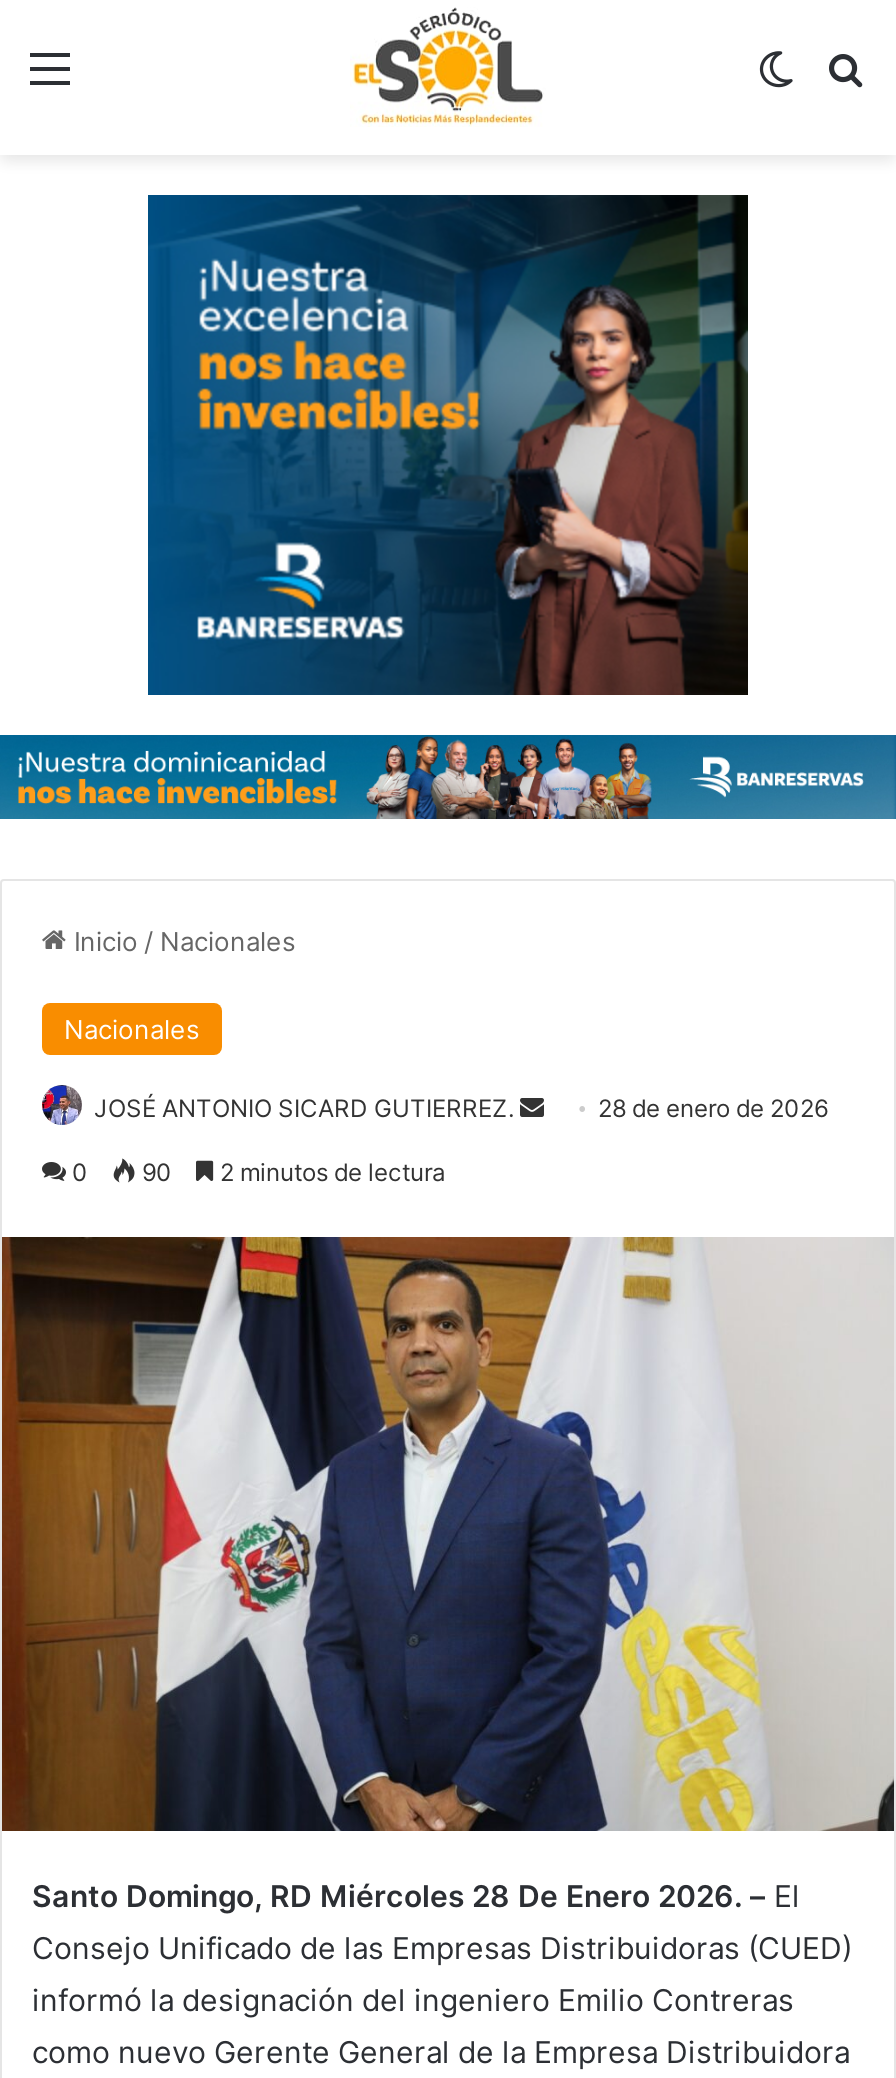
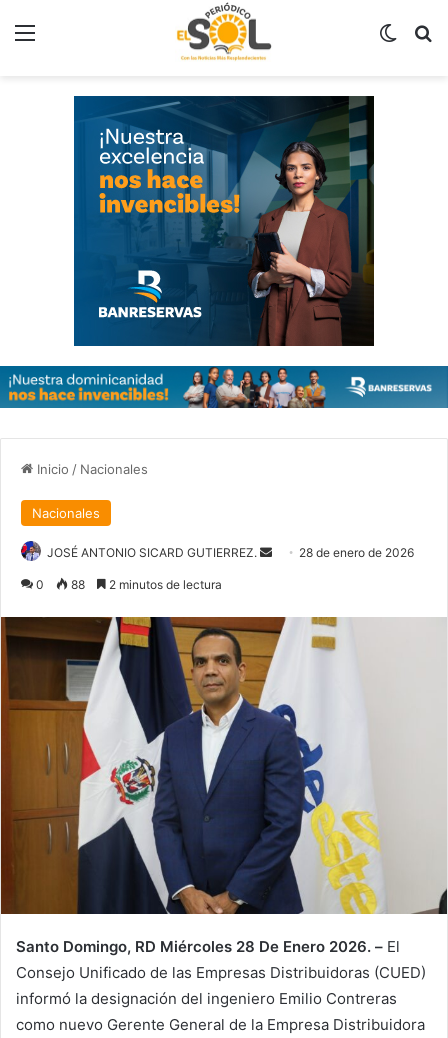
[72,1157,446,1187] 0 90 2 minutos de lectura -> [36,577,222,592] 0 88 2 minutos de lectura

